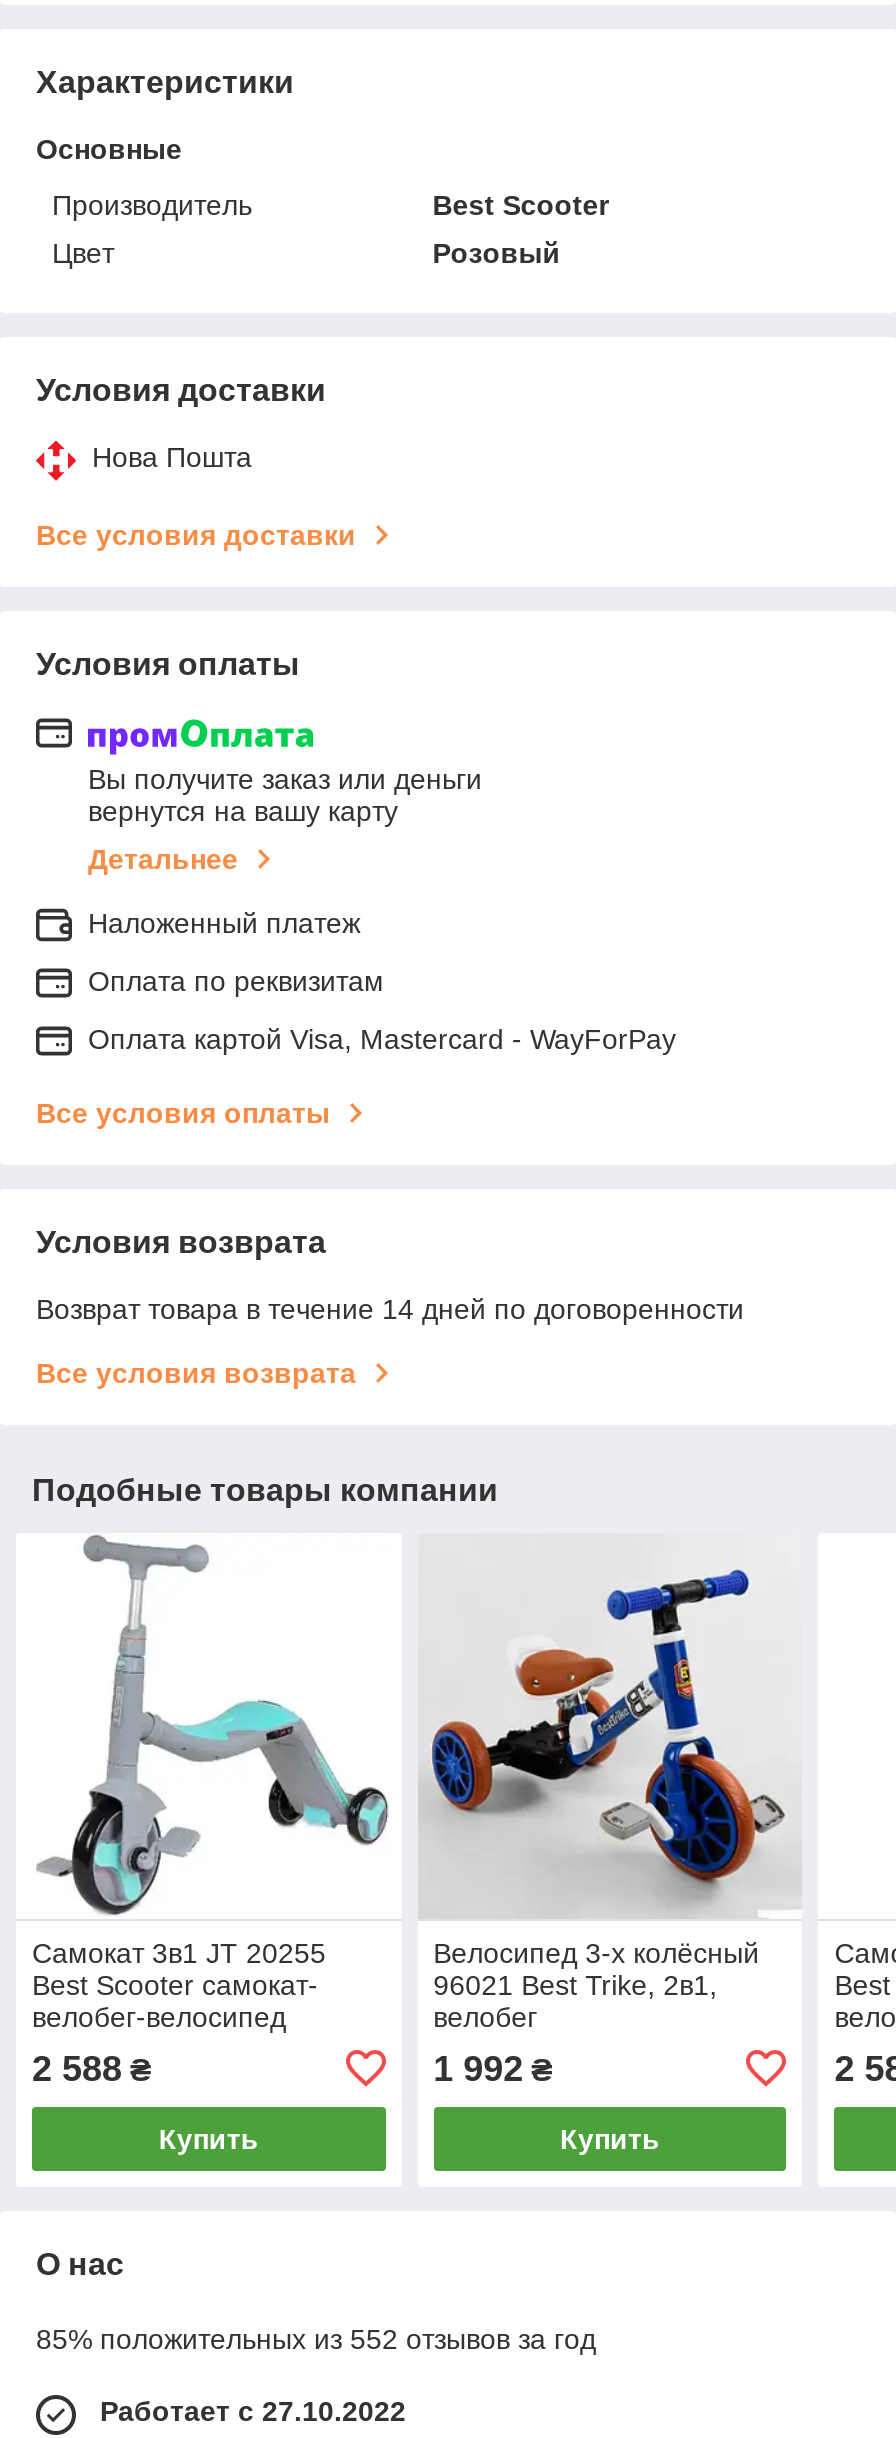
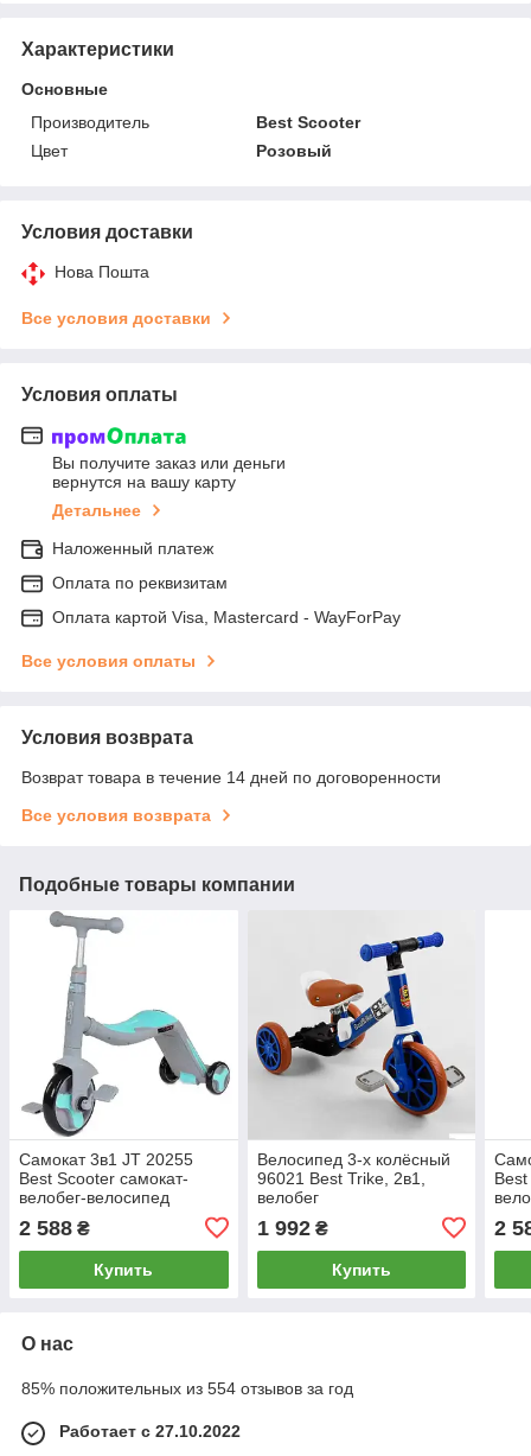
[36,2323,596,2355] 85% положительных из 552 отзывов за год -> [21,1379,353,1398] 85% положительных из 554 отзывов за год

